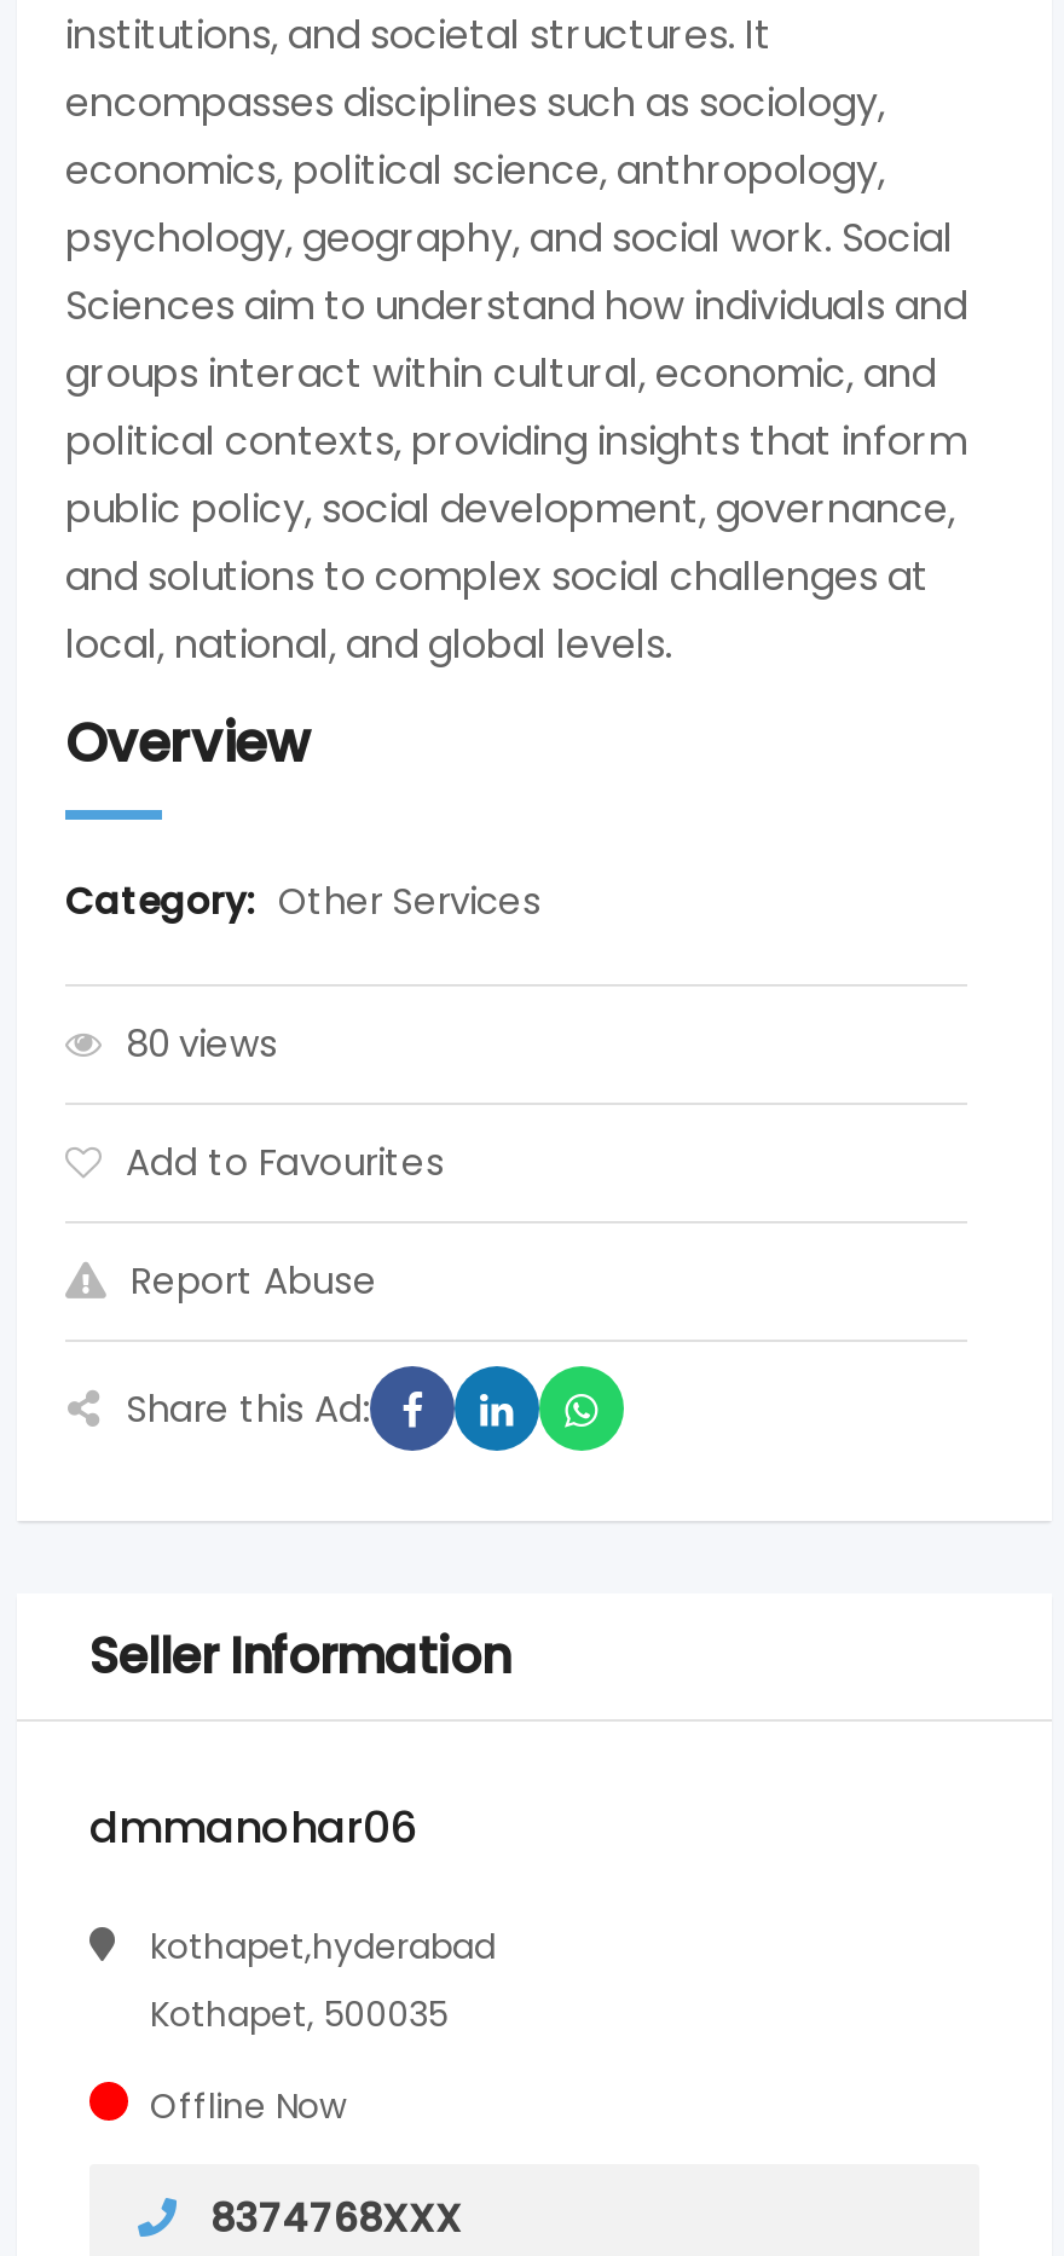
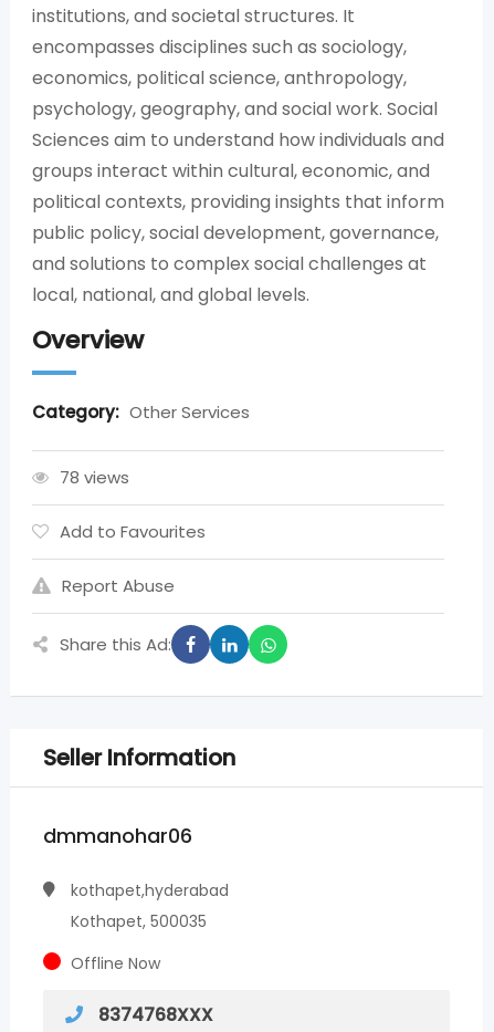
[126,1018,278,1069] 80 views -> [60,466,129,489] 78 views

